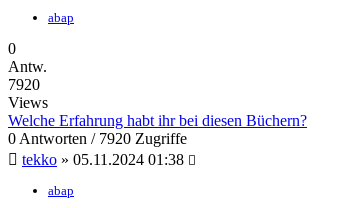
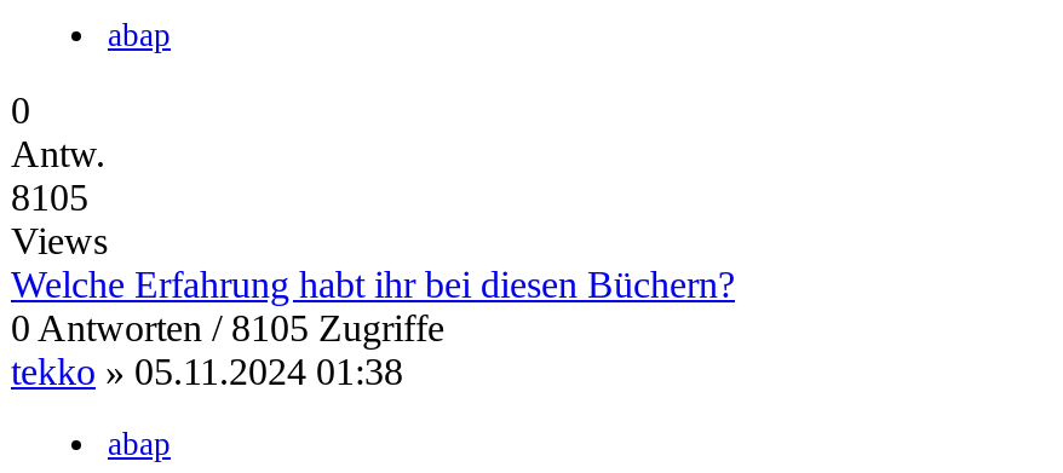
[8,76,40,93] 7920 -> [11,176,88,217] 8105
[8,130,187,147] 0 Antworten / 7920 Zugriffe -> [11,307,444,348] 0 Antworten / 8105 Zugriffe

